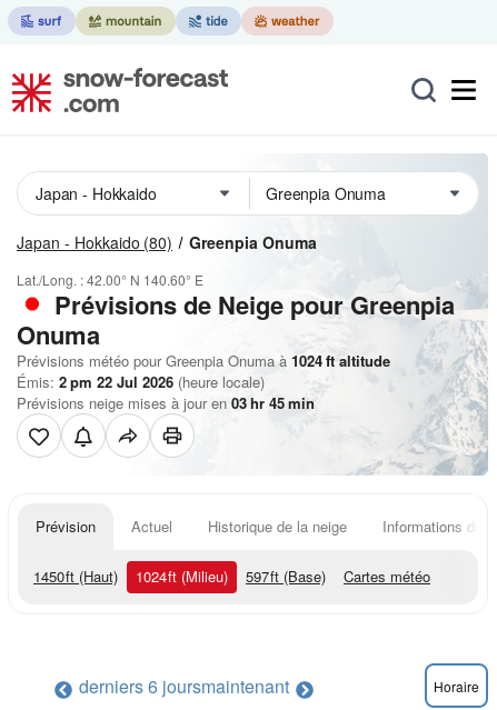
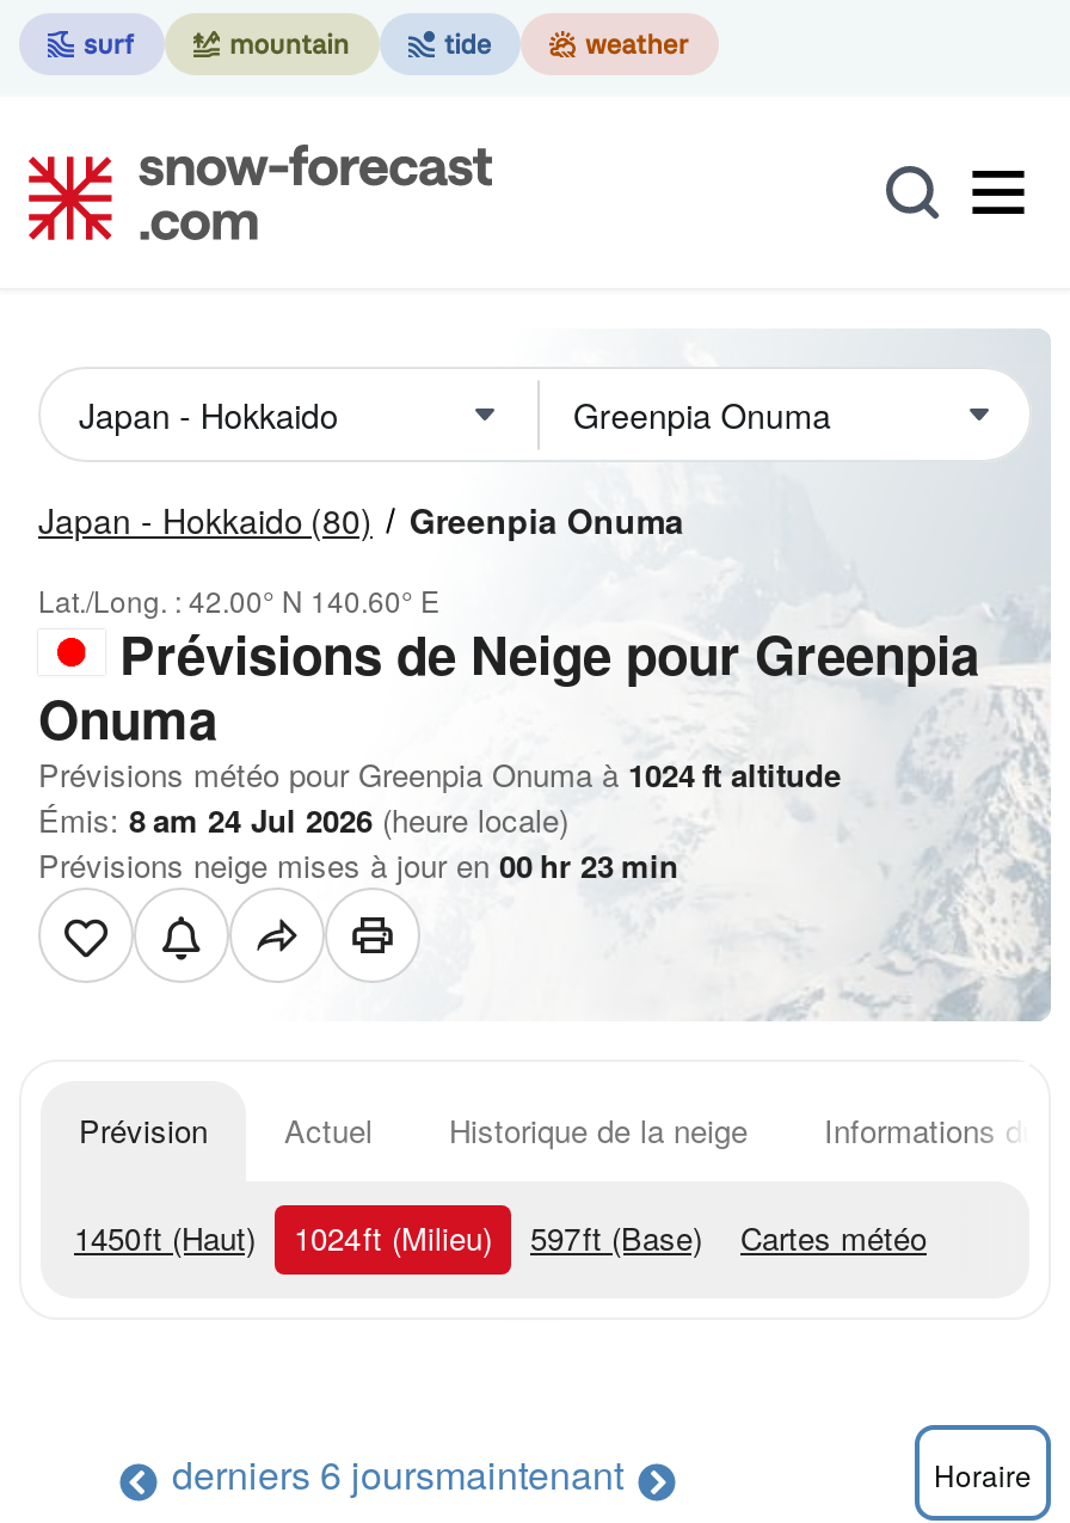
[17,371,265,392] Émis: 2 pm 22 Jul 2026 (heure locale) -> [38,797,568,842] Émis: 8 am 24 Jul 2026 (heure locale)
[17,392,315,413] Prévisions neige mises à jour en 03 hr 45 min -> [38,842,678,888] Prévisions neige mises à jour en 00 hr 23 min

